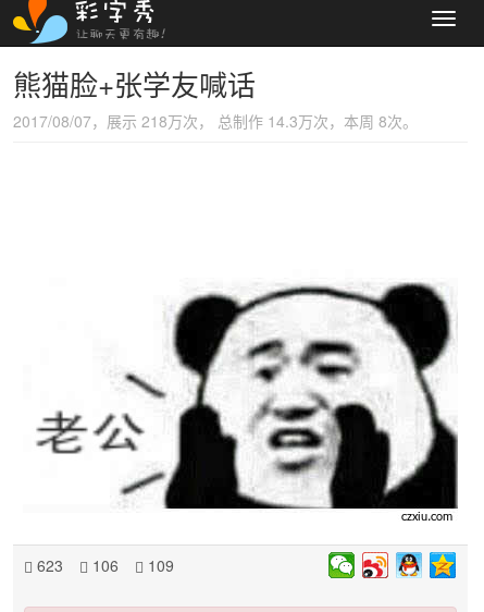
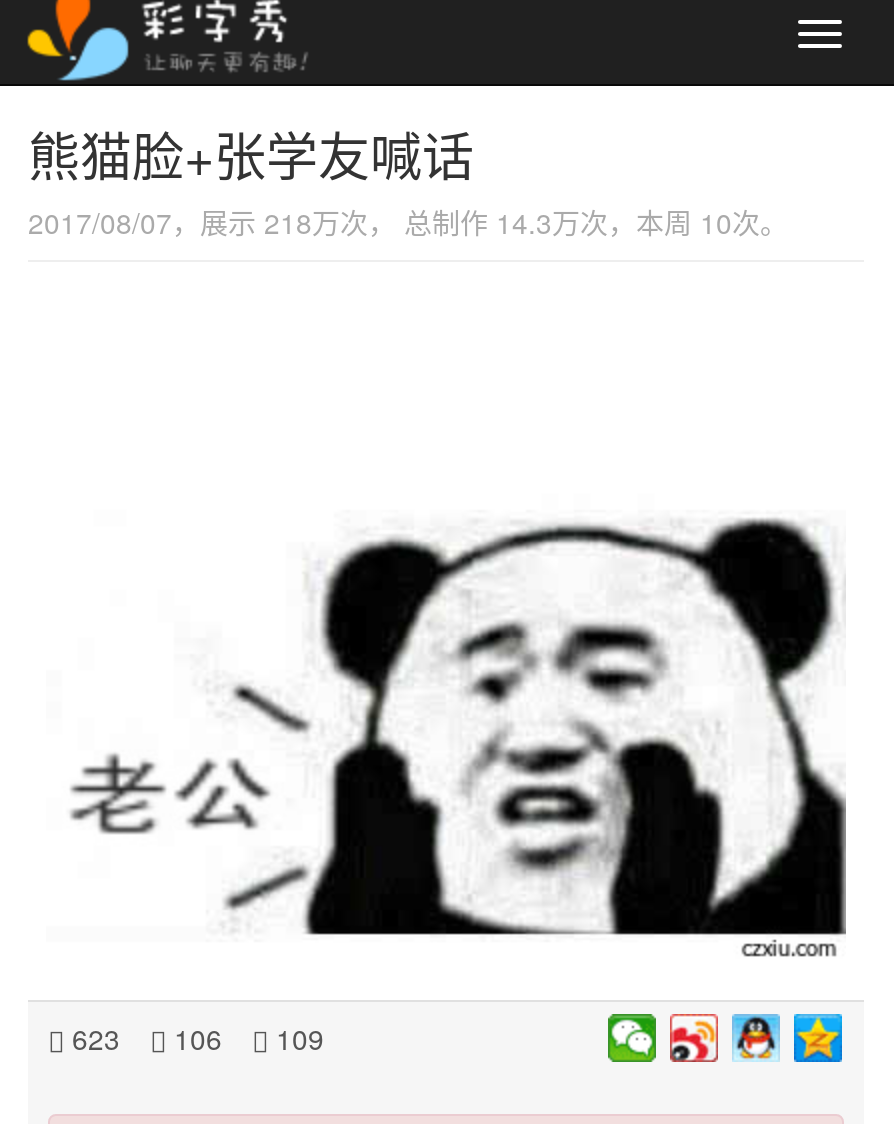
[13,110,418,132] 2017/08/07，展示 218万次， 总制作 14.3万次，本周 8次。 -> [28,202,788,242] 2017/08/07，展示 218万次， 总制作 14.3万次，本周 10次。

